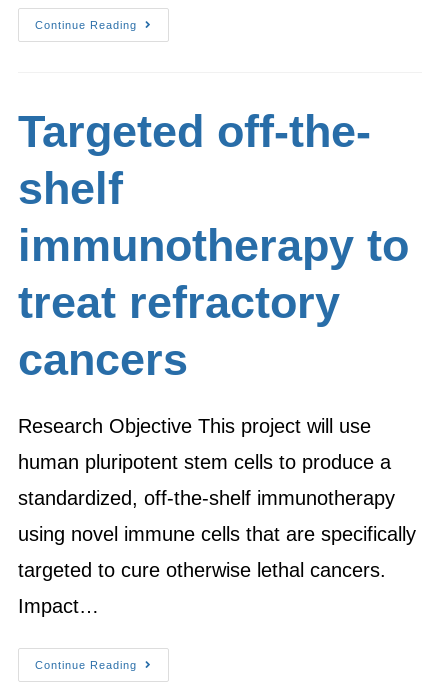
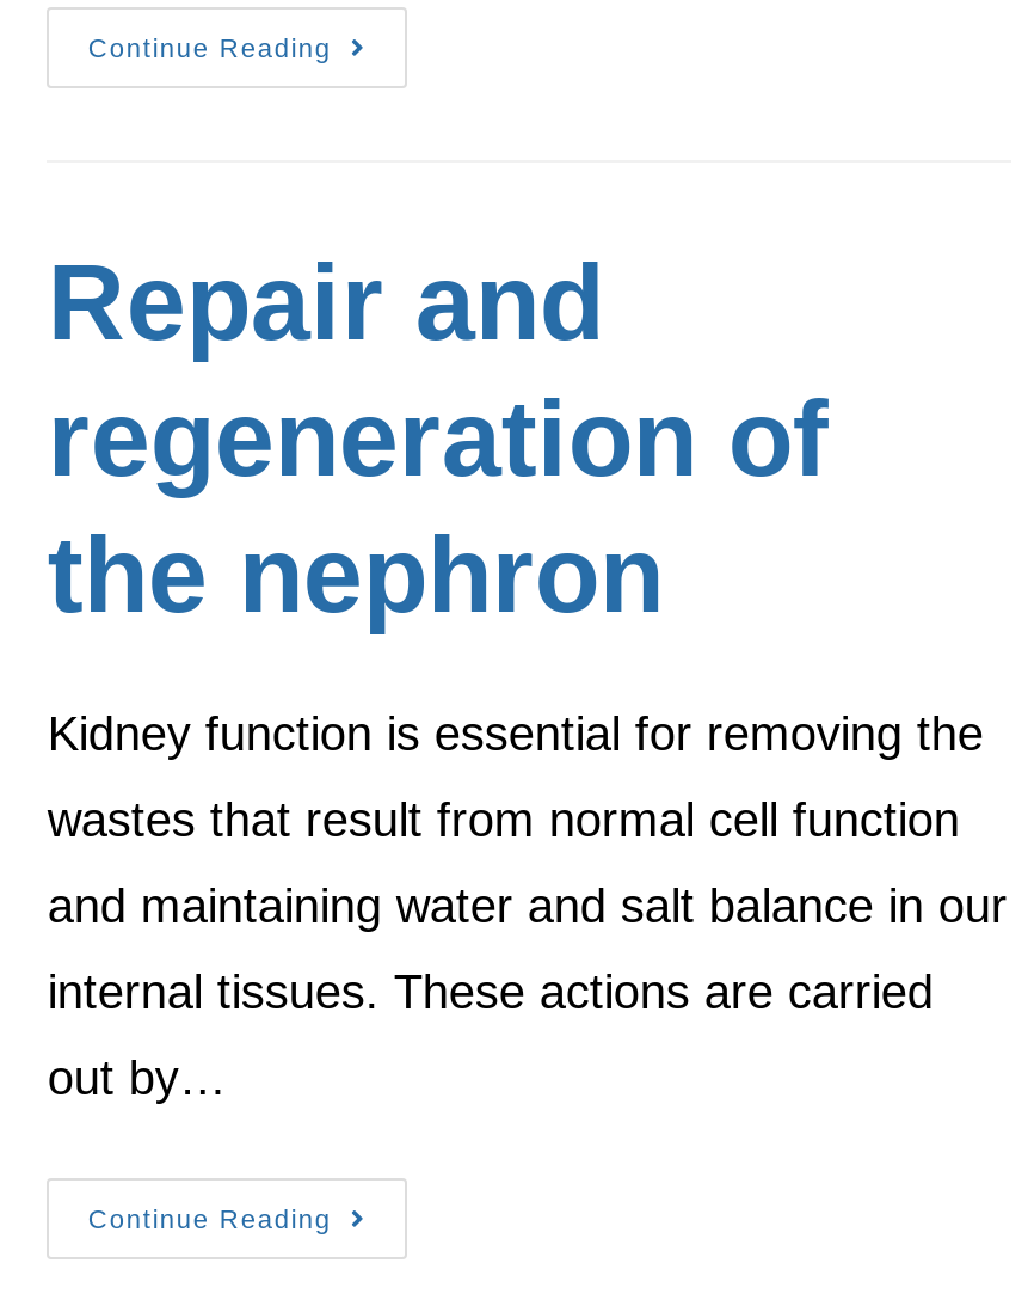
[18,106,416,617] Targeted off-the- | shelf | immunotherapy to | treat refractory | cancers | Research Objective This project will use | human pluripotent stem cells to produce a | standardized, off-the-shelf immunotherapy | using novel immune cells that are specifically | targeted to cure otherwise lethal cancers. | Impact… -> [48,241,1007,1104] Repair and | regeneration of | the nephron | Kidney function is essential for removing the | wastes that result from normal cell function | and maintaining water and salt balance in our | internal tissues. These actions are carried | out by…

